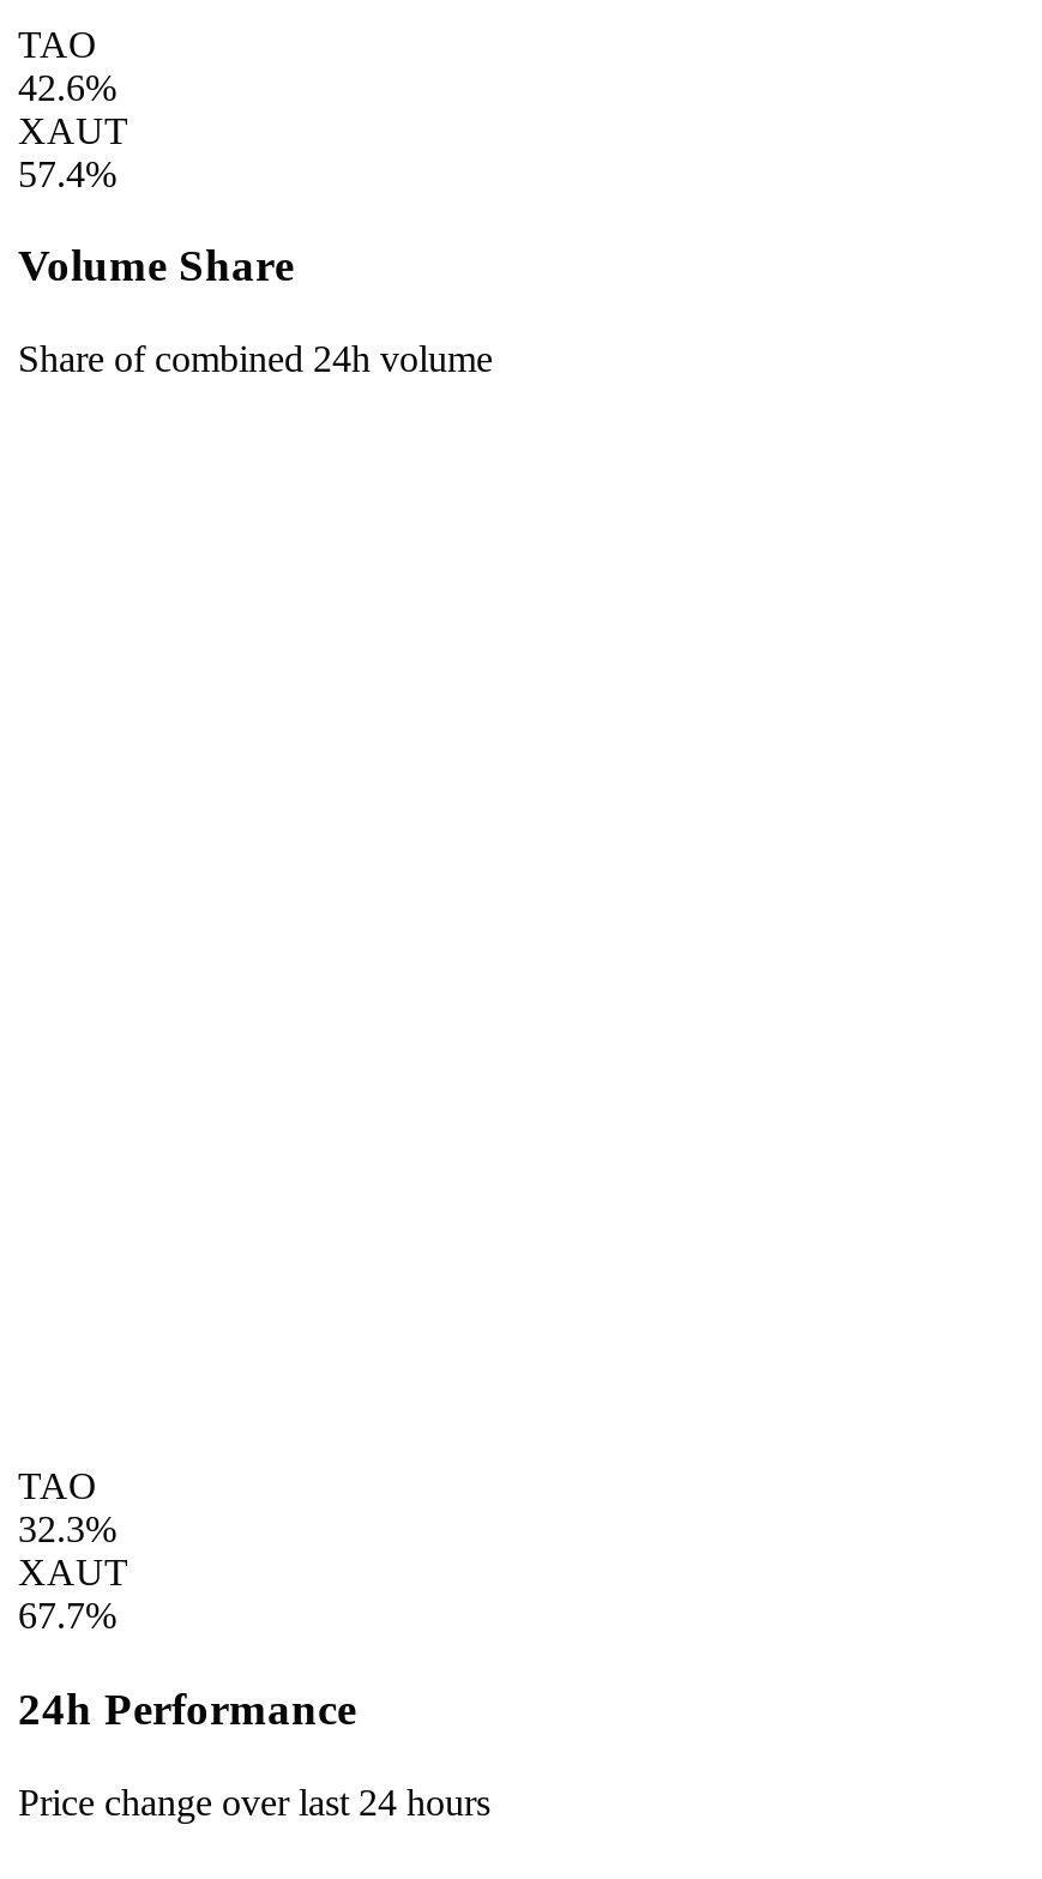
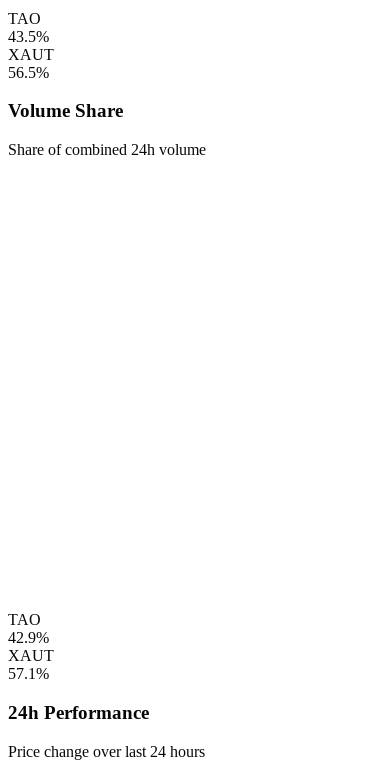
[18,66,116,107] 42.6% -> [8,28,49,45] 43.5%
[18,153,116,193] 57.4% -> [8,64,49,81] 56.5%
[18,1509,116,1549] 32.3% -> [8,629,49,646] 42.9%
[18,1595,116,1636] 67.7% -> [8,665,49,682] 57.1%

